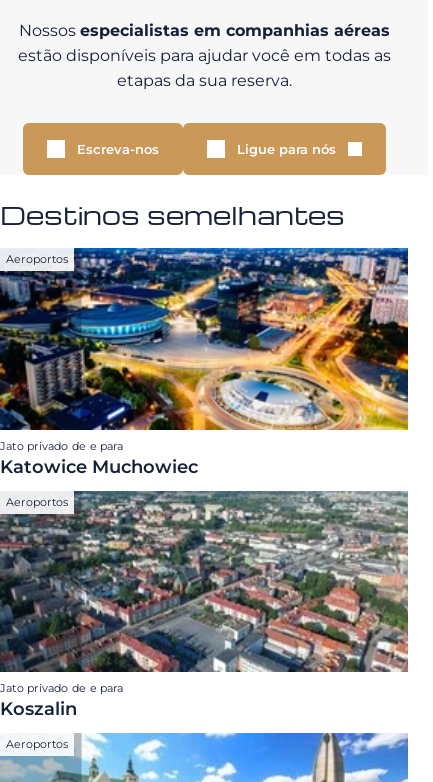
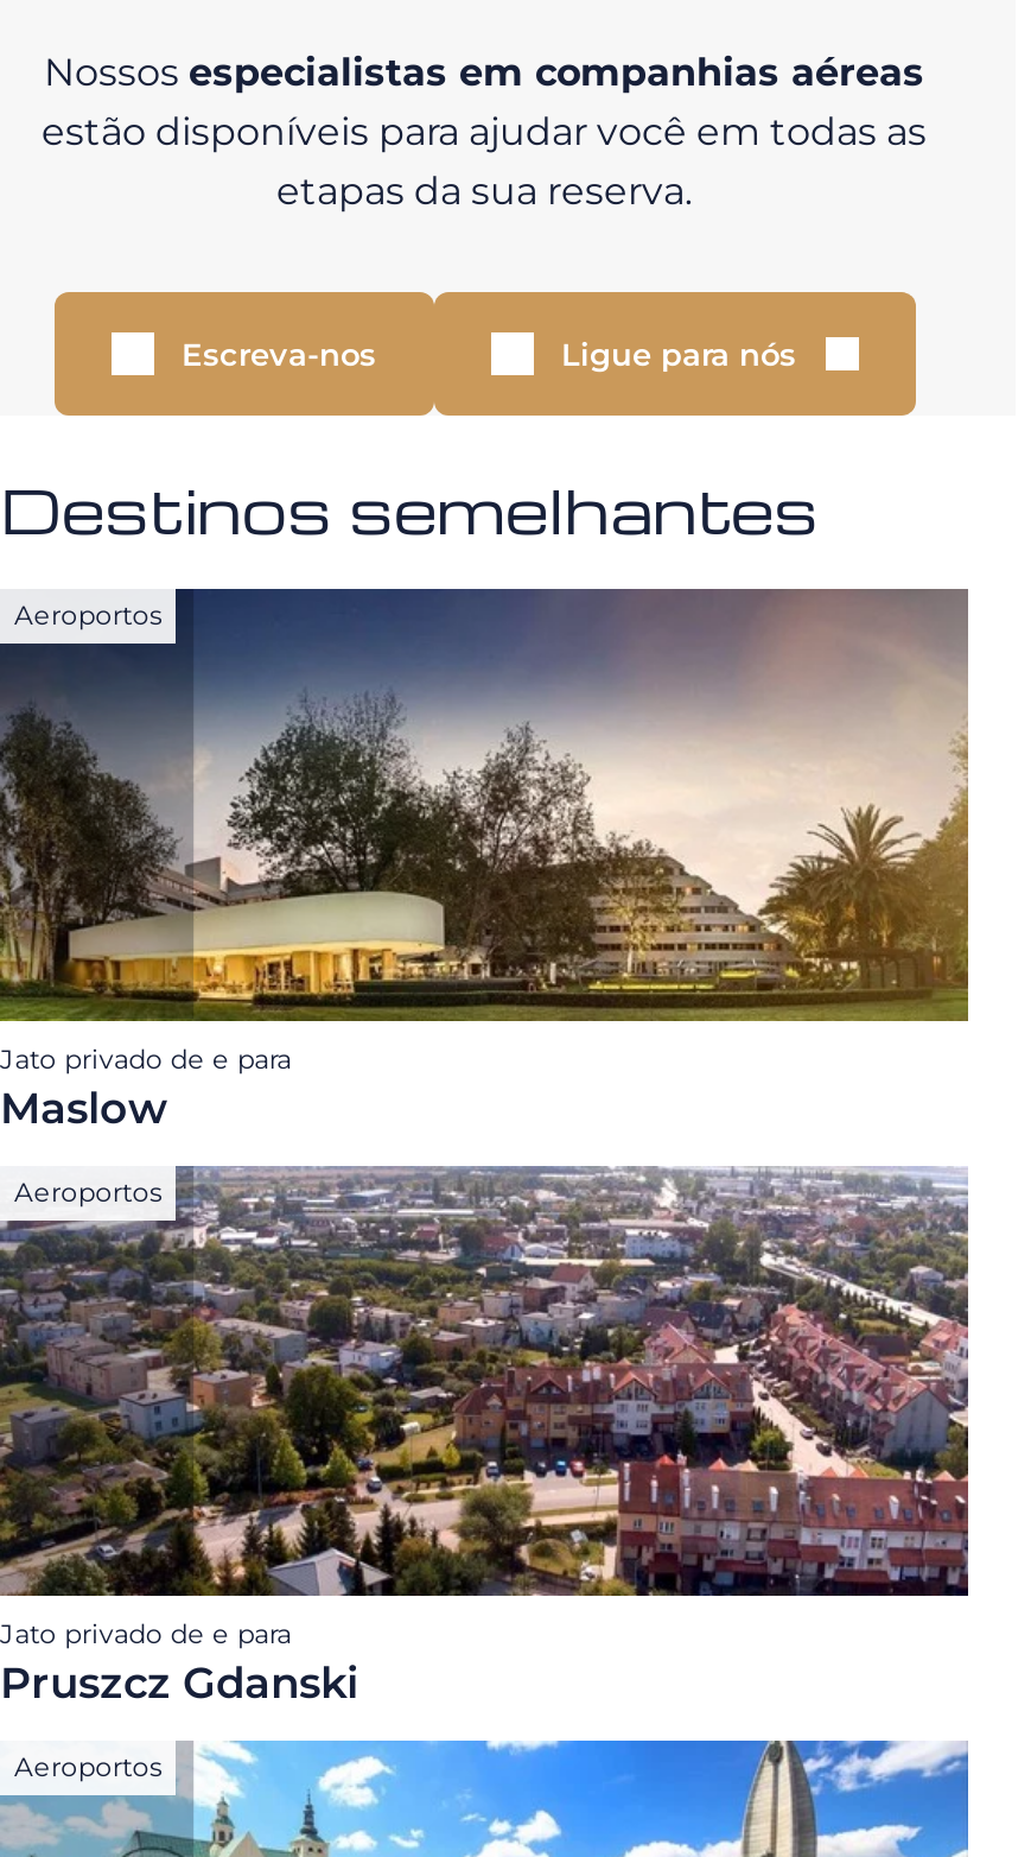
[0,247,409,478] [image] | Katowice Muchowiec -> [0,587,970,1135] [image] | Maslow
[0,491,409,720] [image] | Koszalin -> [0,1166,970,1710] [image] | Pruszcz Gdanski

